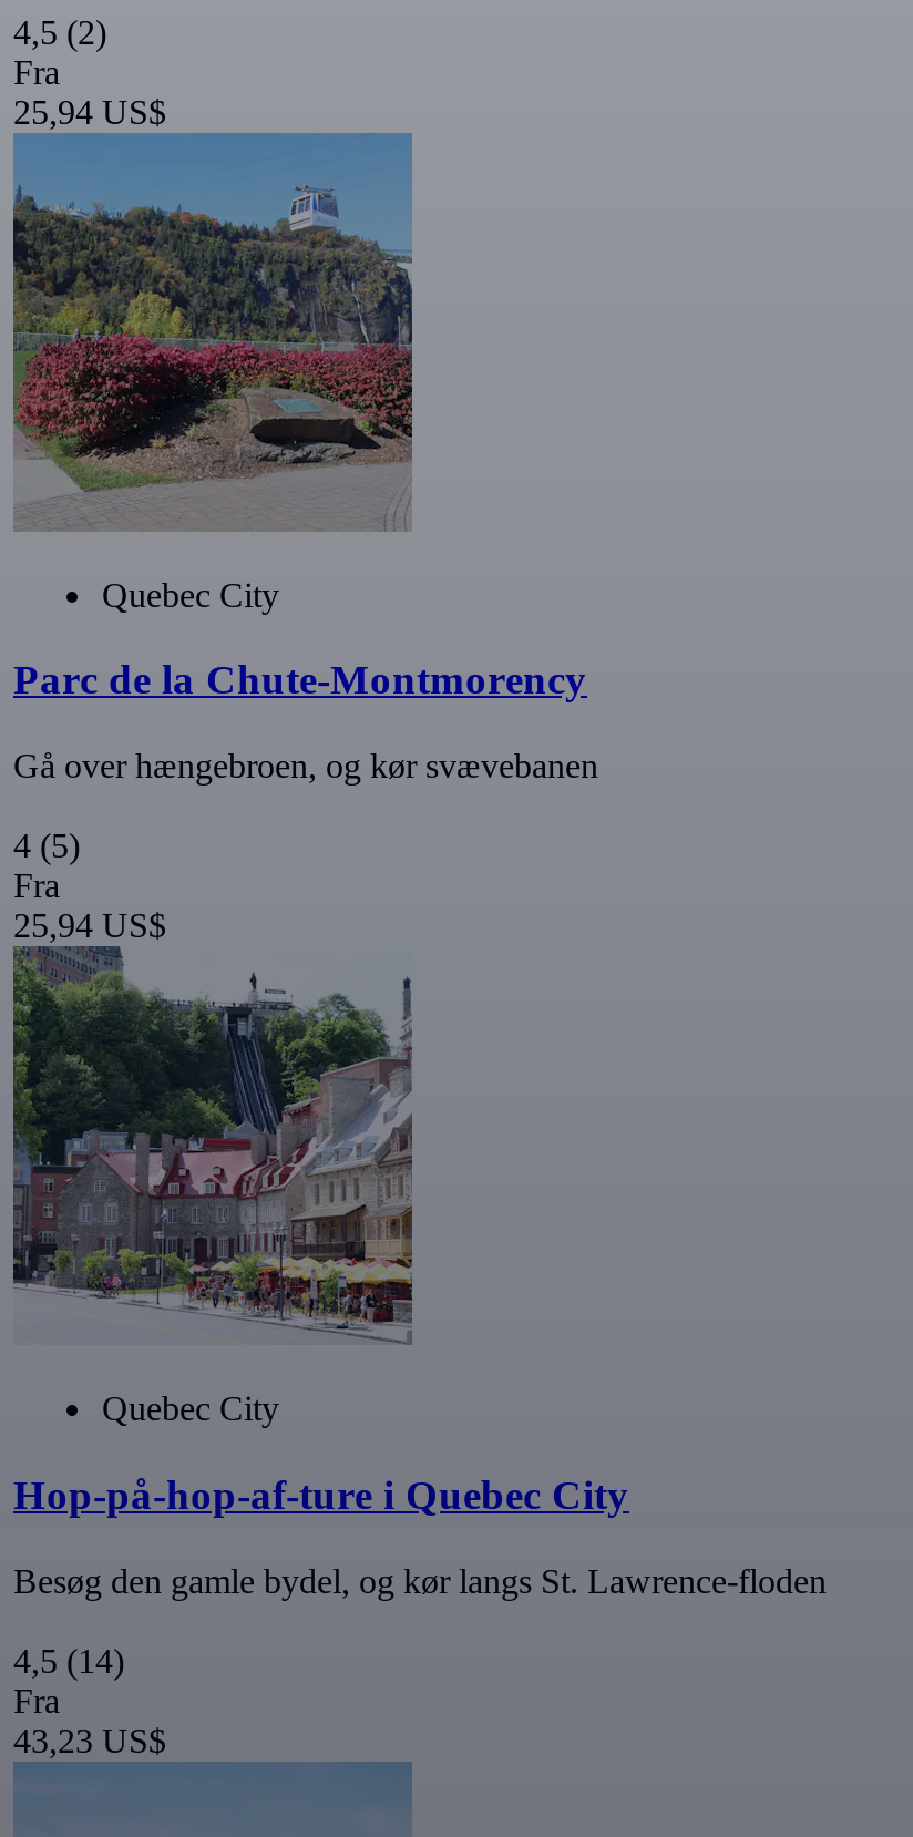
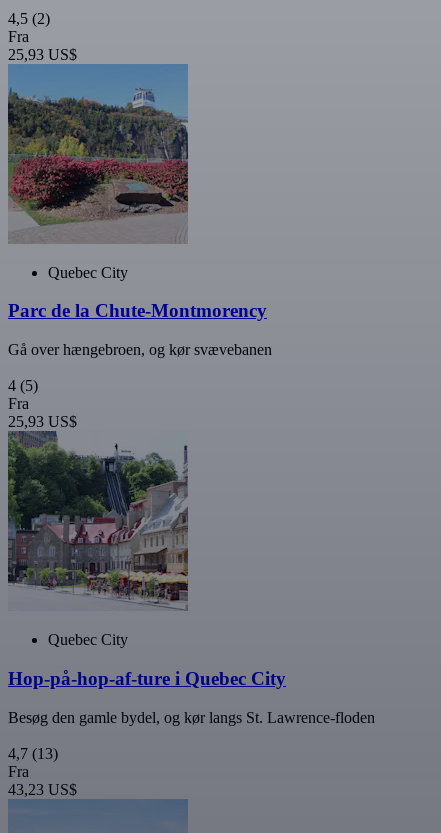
[13,92,166,130] 25,94 US$ -> [8,46,77,63] 25,93 US$
[13,907,166,944] 25,94 US$ -> [8,413,77,430] 25,93 US$
[13,1641,124,1679] 4,5 (14) -> [8,744,58,761] 4,7 (13)

